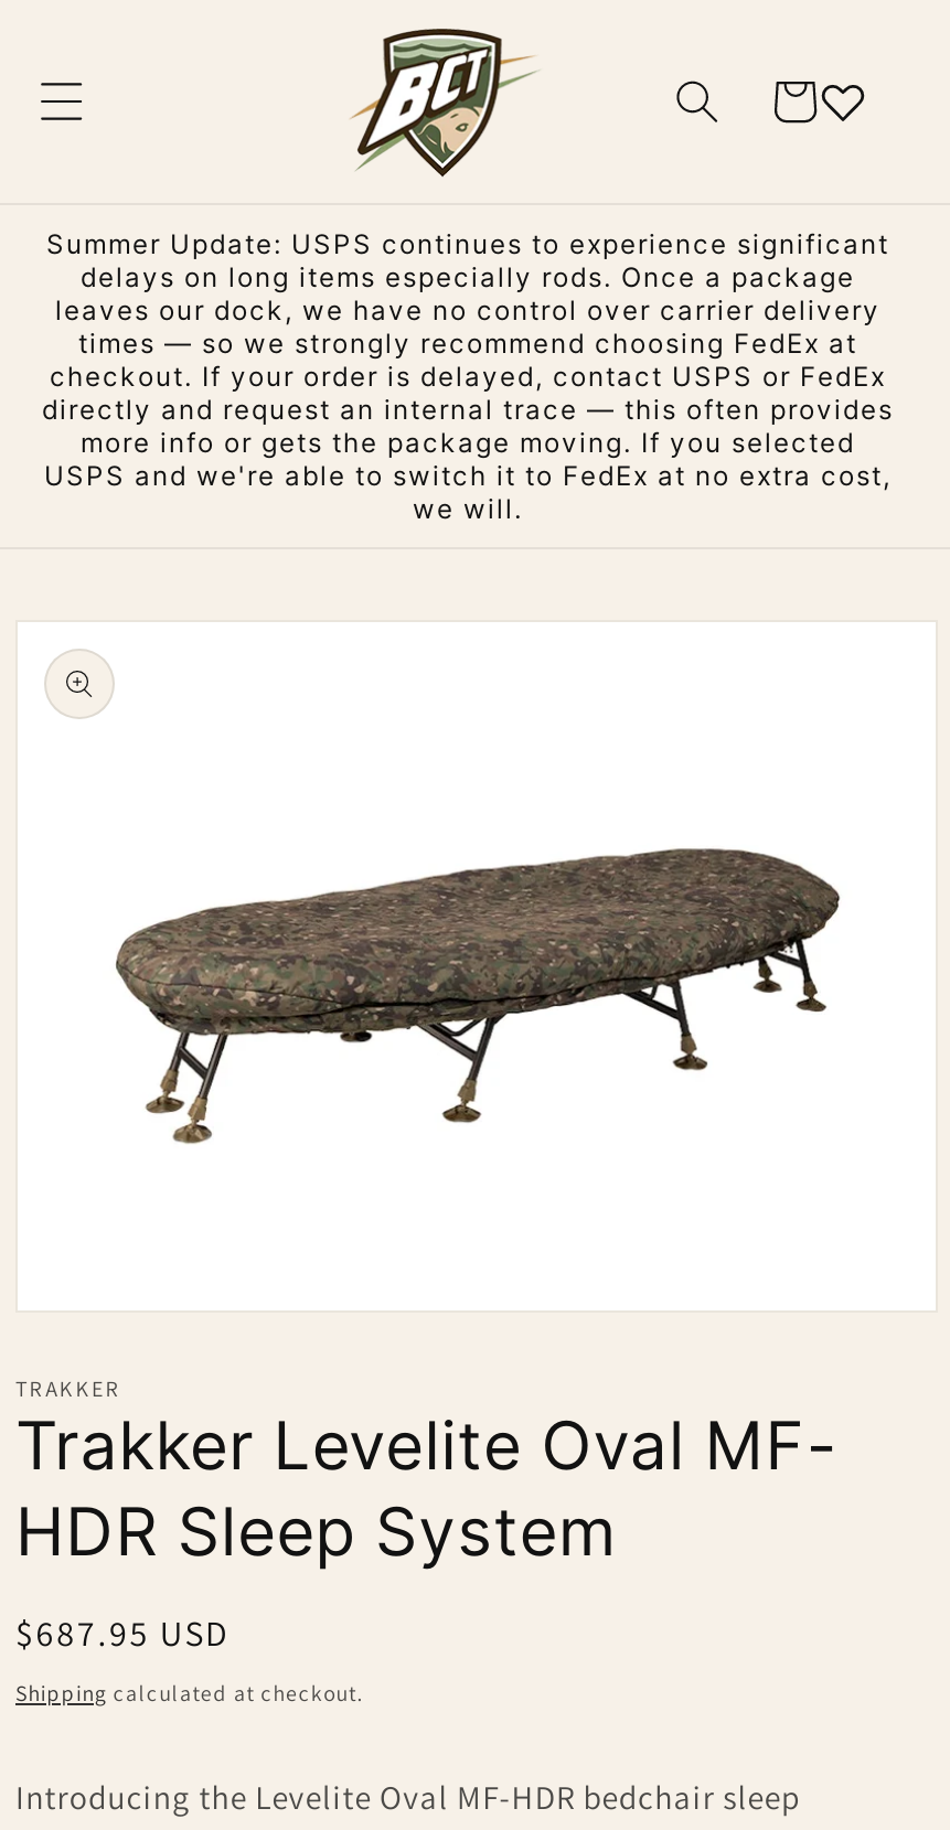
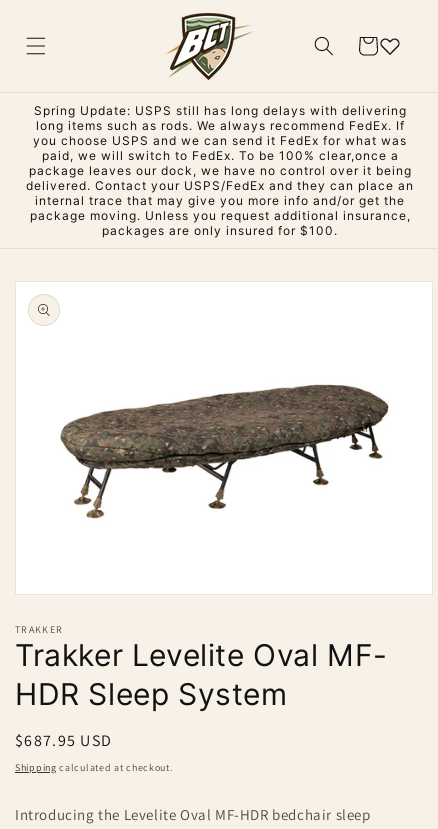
[42,228,894,526] Summer Update: USPS continues to experience significant | delays on long items especially rods. Once a package | leaves our dock, we have no control over carrier delivery | times — so we strongly recommend choosing FedEx at | checkout. If your order is delayed, contact USPS or FedEx | directly and request an internal trace — this often provides | more info or gets the package moving. If you selected | USPS and we're able to switch it to FedEx at no extra cost, | we will. -> [26,103,414,238] Spring Update: USPS still has long delays with delivering | long items such as rods. We always recommend FedEx. If | you choose USPS and we can send it FedEx for what was | paid, we will switch to FedEx. To be 100% clear,once a | package leaves our dock, we have no control over it being | delivered. Contact your USPS/FedEx and they can place an | internal trace that may give you more info and/or get the | package moving. Unless you request additional insurance, | packages are only insured for $100.

